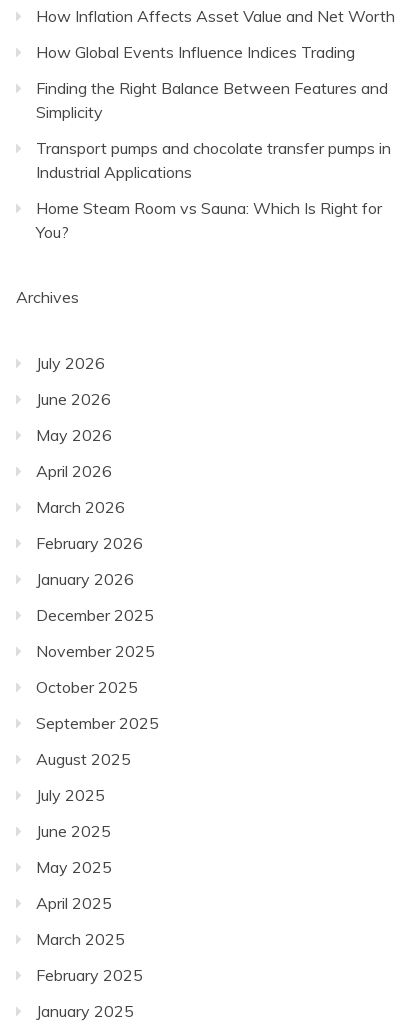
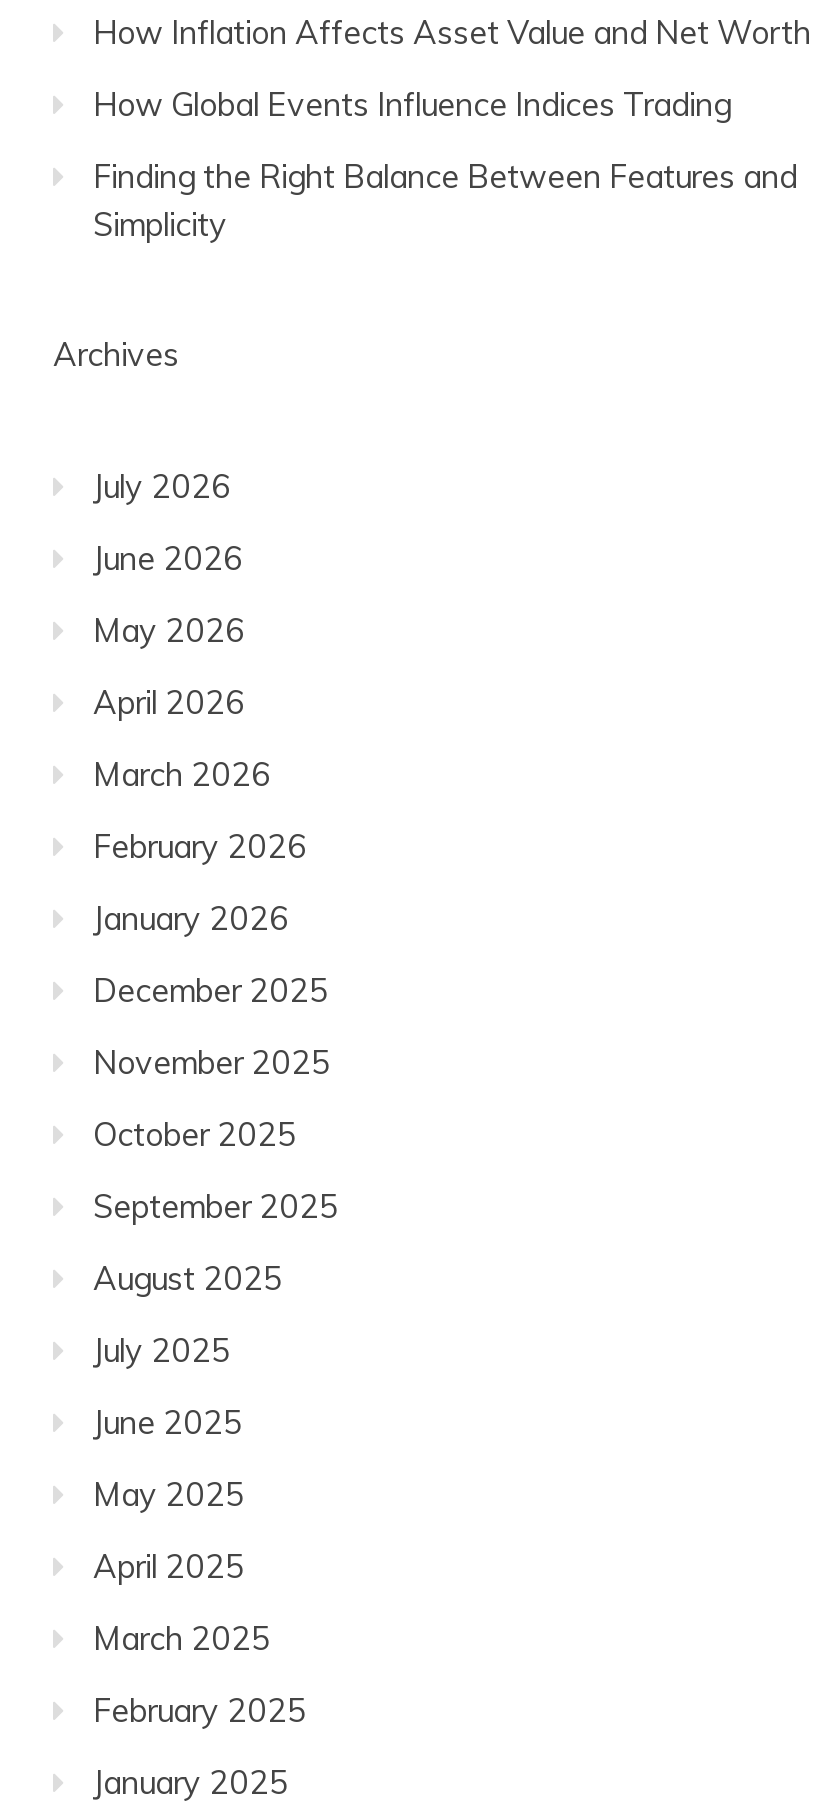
[36,138,391,242] Transport pumps and chocolate transfer pumps in | Industrial Applications | Home Steam Room vs Sauna: Which Is Right for | You? -> none

